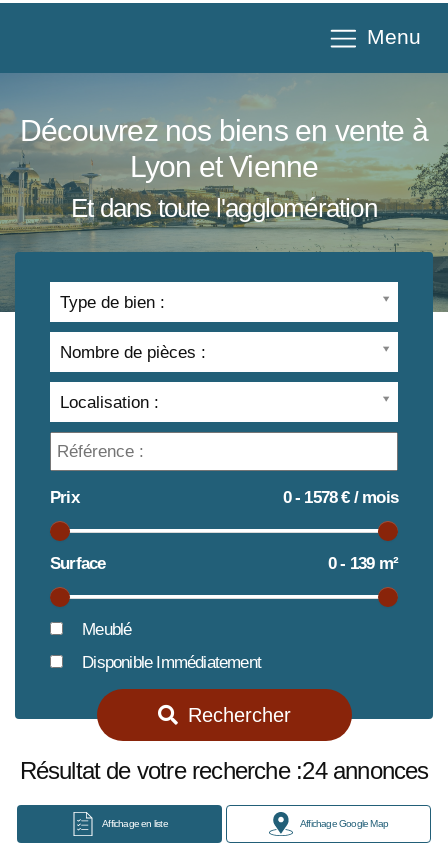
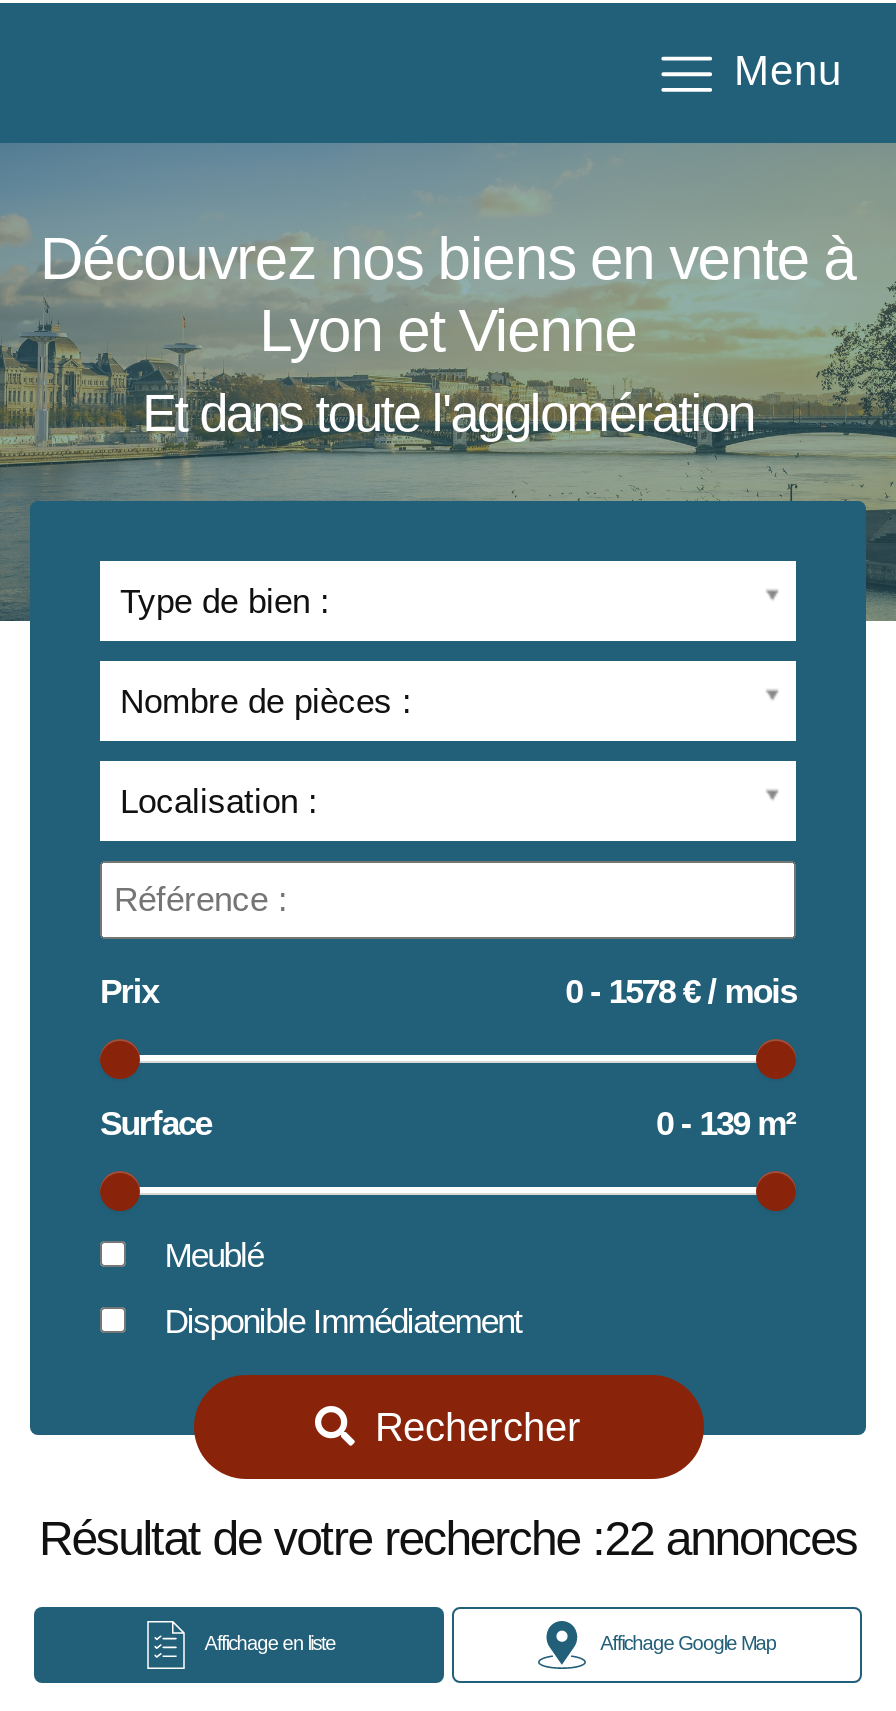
[19,756,428,783] Résultat de votre recherche :24 annonces -> [39,1510,857,1564] Résultat de votre recherche :22 annonces

